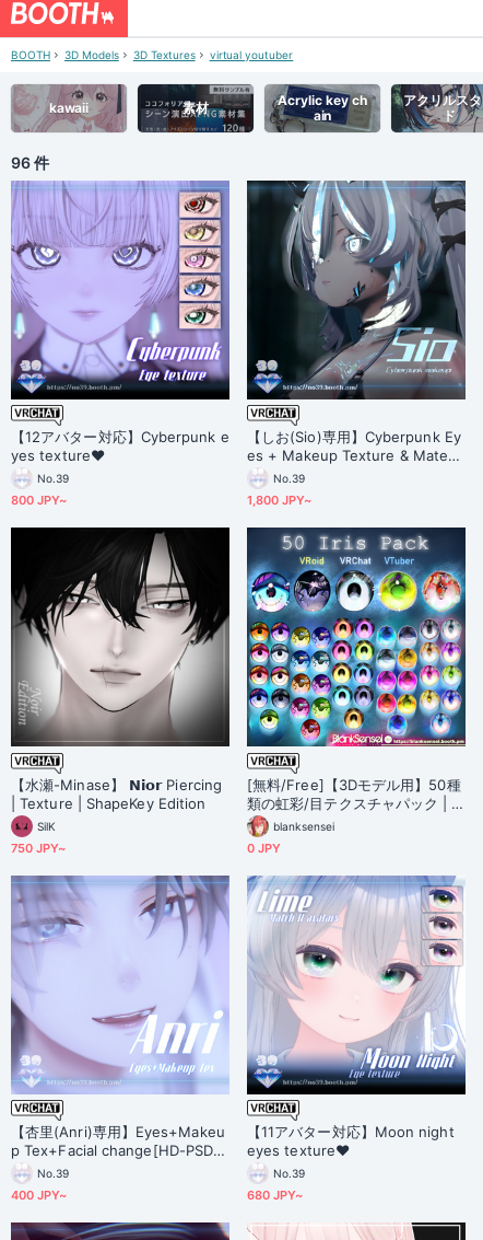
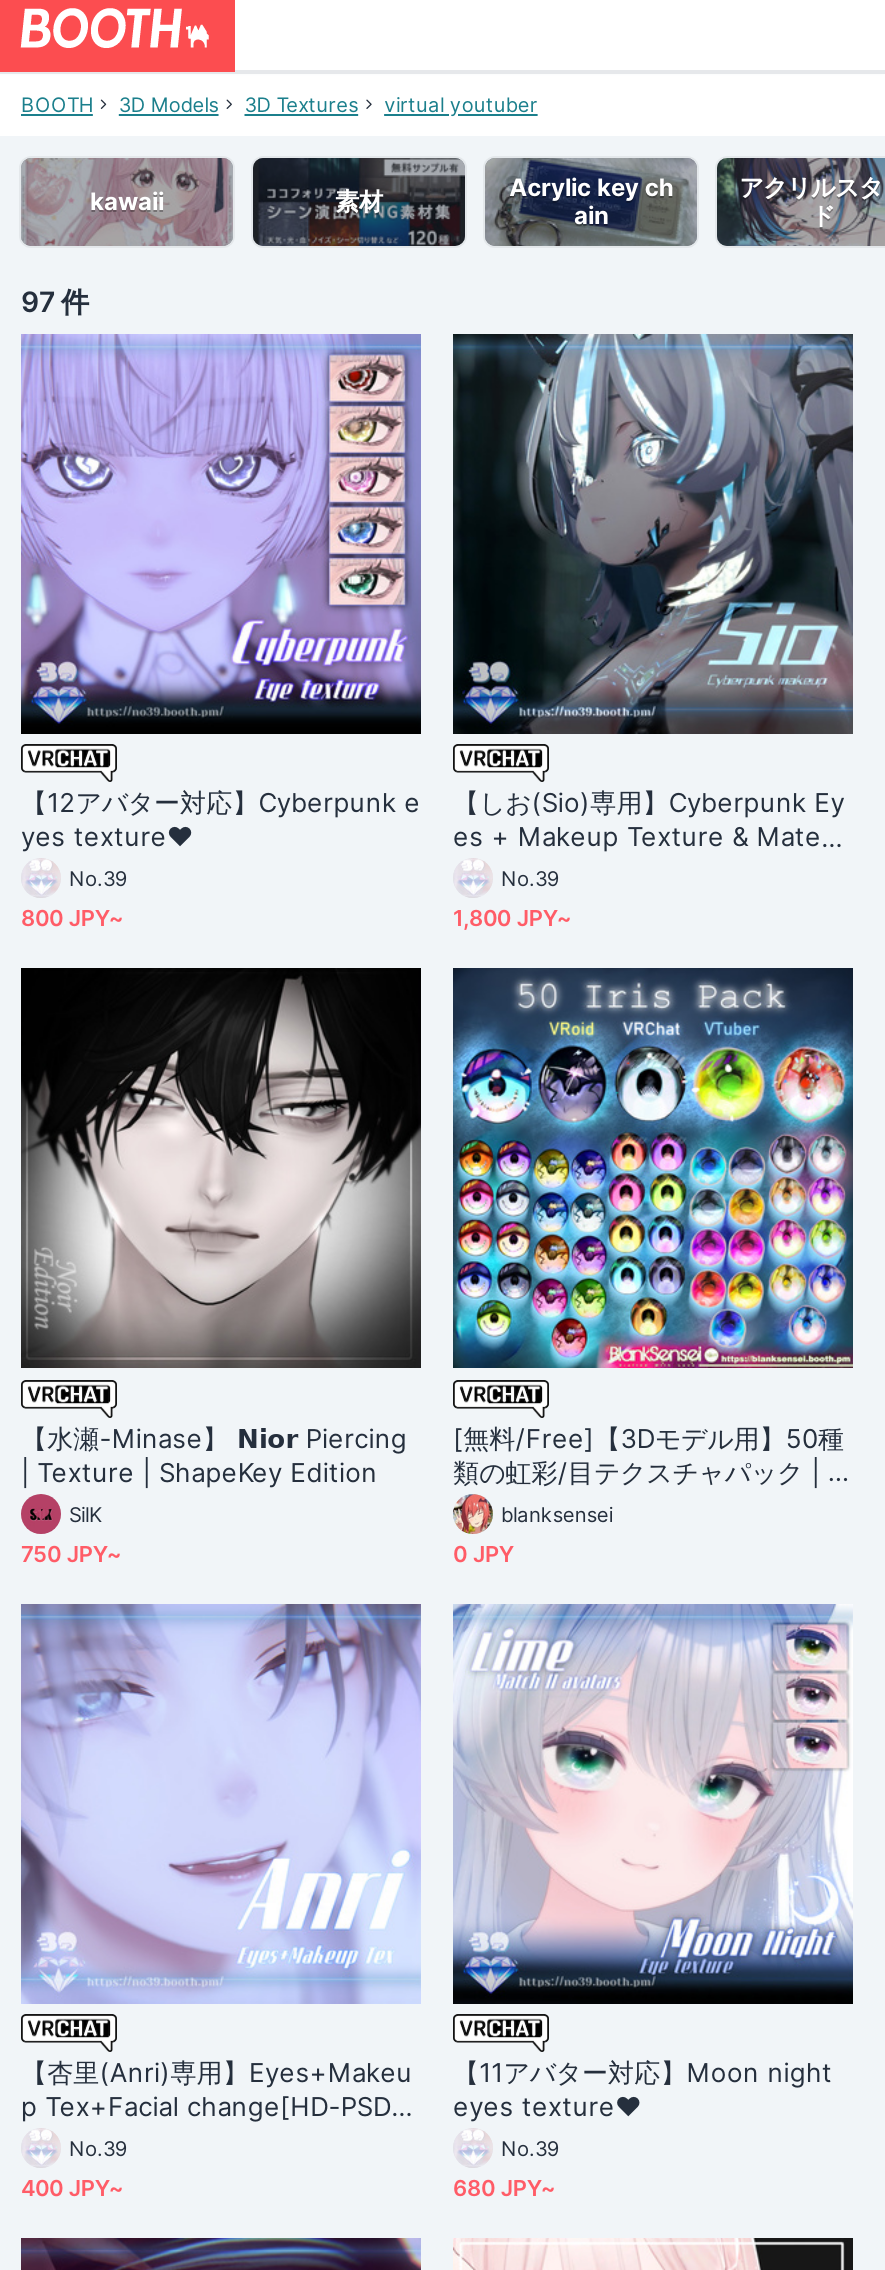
[11,153,49,172] 96 件 -> [21,284,89,318] 97 件

